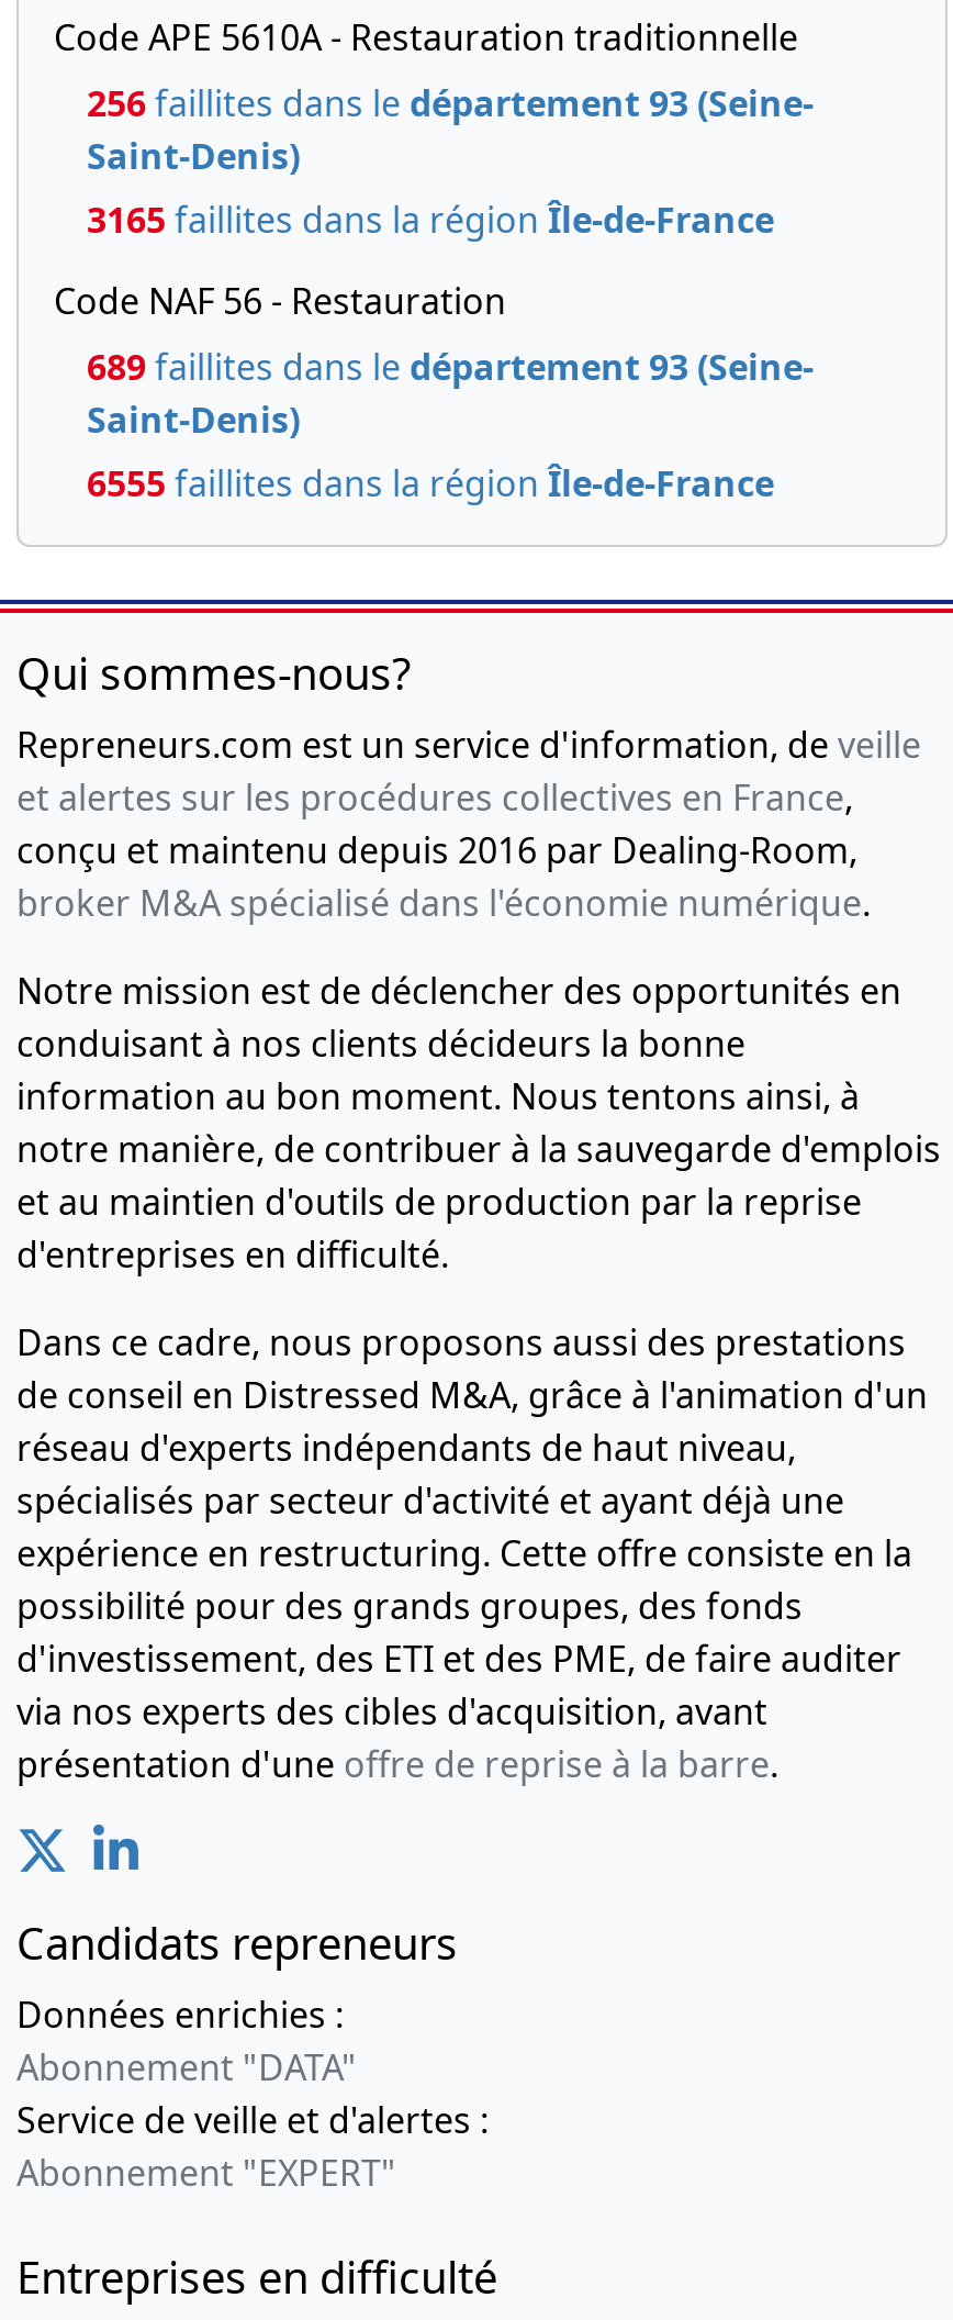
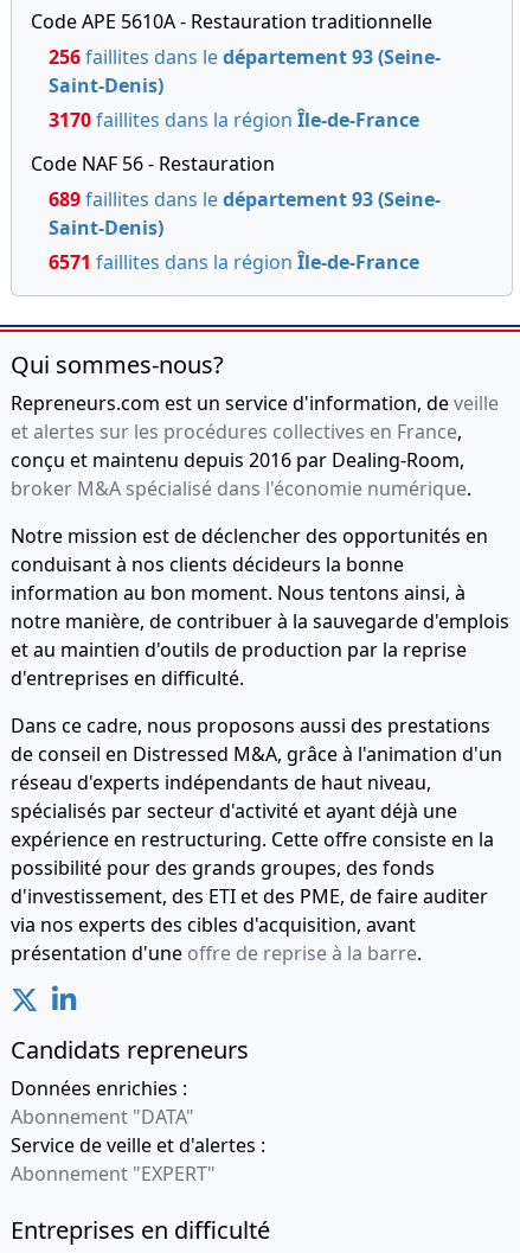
[87,196,774,244] 3165 faillites dans la région Île-de-France -> [49,107,419,133] 3170 faillites dans la région Île-de-France
[87,460,774,508] 6555 faillites dans la région Île-de-France -> [49,249,419,275] 6571 faillites dans la région Île-de-France

